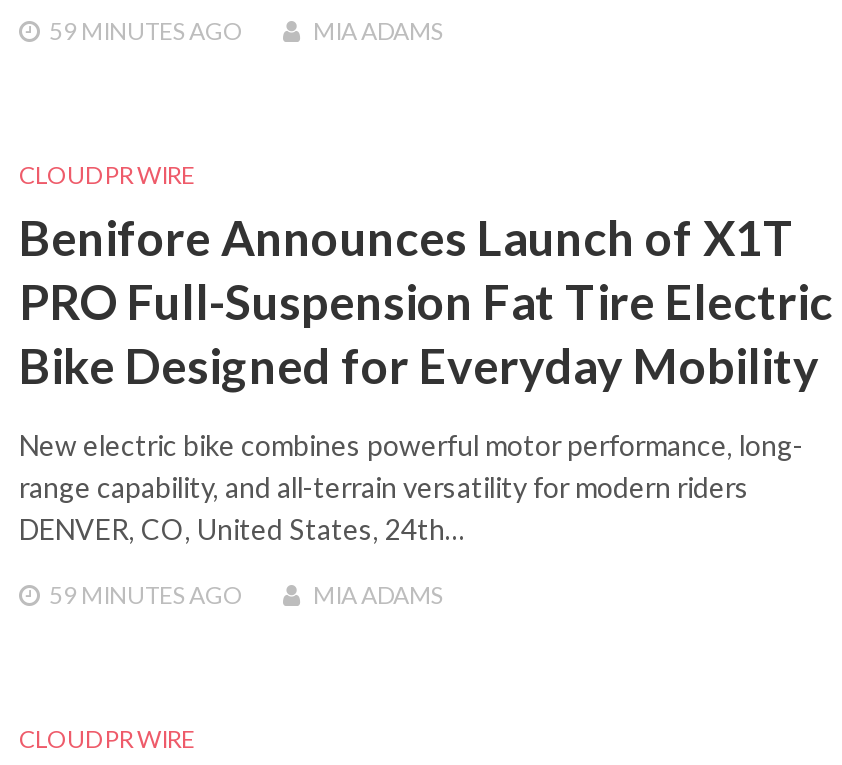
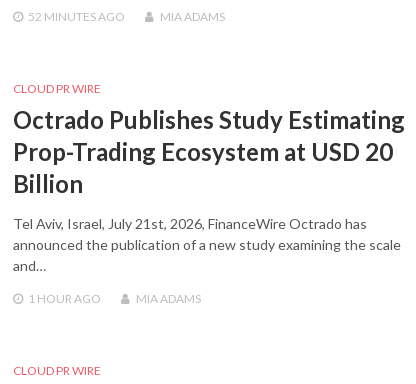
[49,16,243,46] 59 MINUTESAGO -> [28,9,125,24] 52 MINUTESAGO
[19,208,833,394] Benifore Announces Launch of X1T | PRO Full-Suspension Fat Tire Electric | Bike Designed for Everyday Mobility -> [13,105,405,198] Octrado Publishes Study Estimating | Prop-Trading Ecosystem at USD 20 | Billion
[19,428,803,546] New electric bike combines powerful motor performance, long- | range capability, and all-terrain versatility for modern riders | DENVER, CO, United States, 24th… -> [13,215,401,274] Tel Aviv, Israel, July 21st, 2026, FinanceWire Octrado has | announced the publication of a new study examining the scale | and…
[49,580,243,610] 59 MINUTESAGO -> [28,291,101,306] 1 HOURAGO

